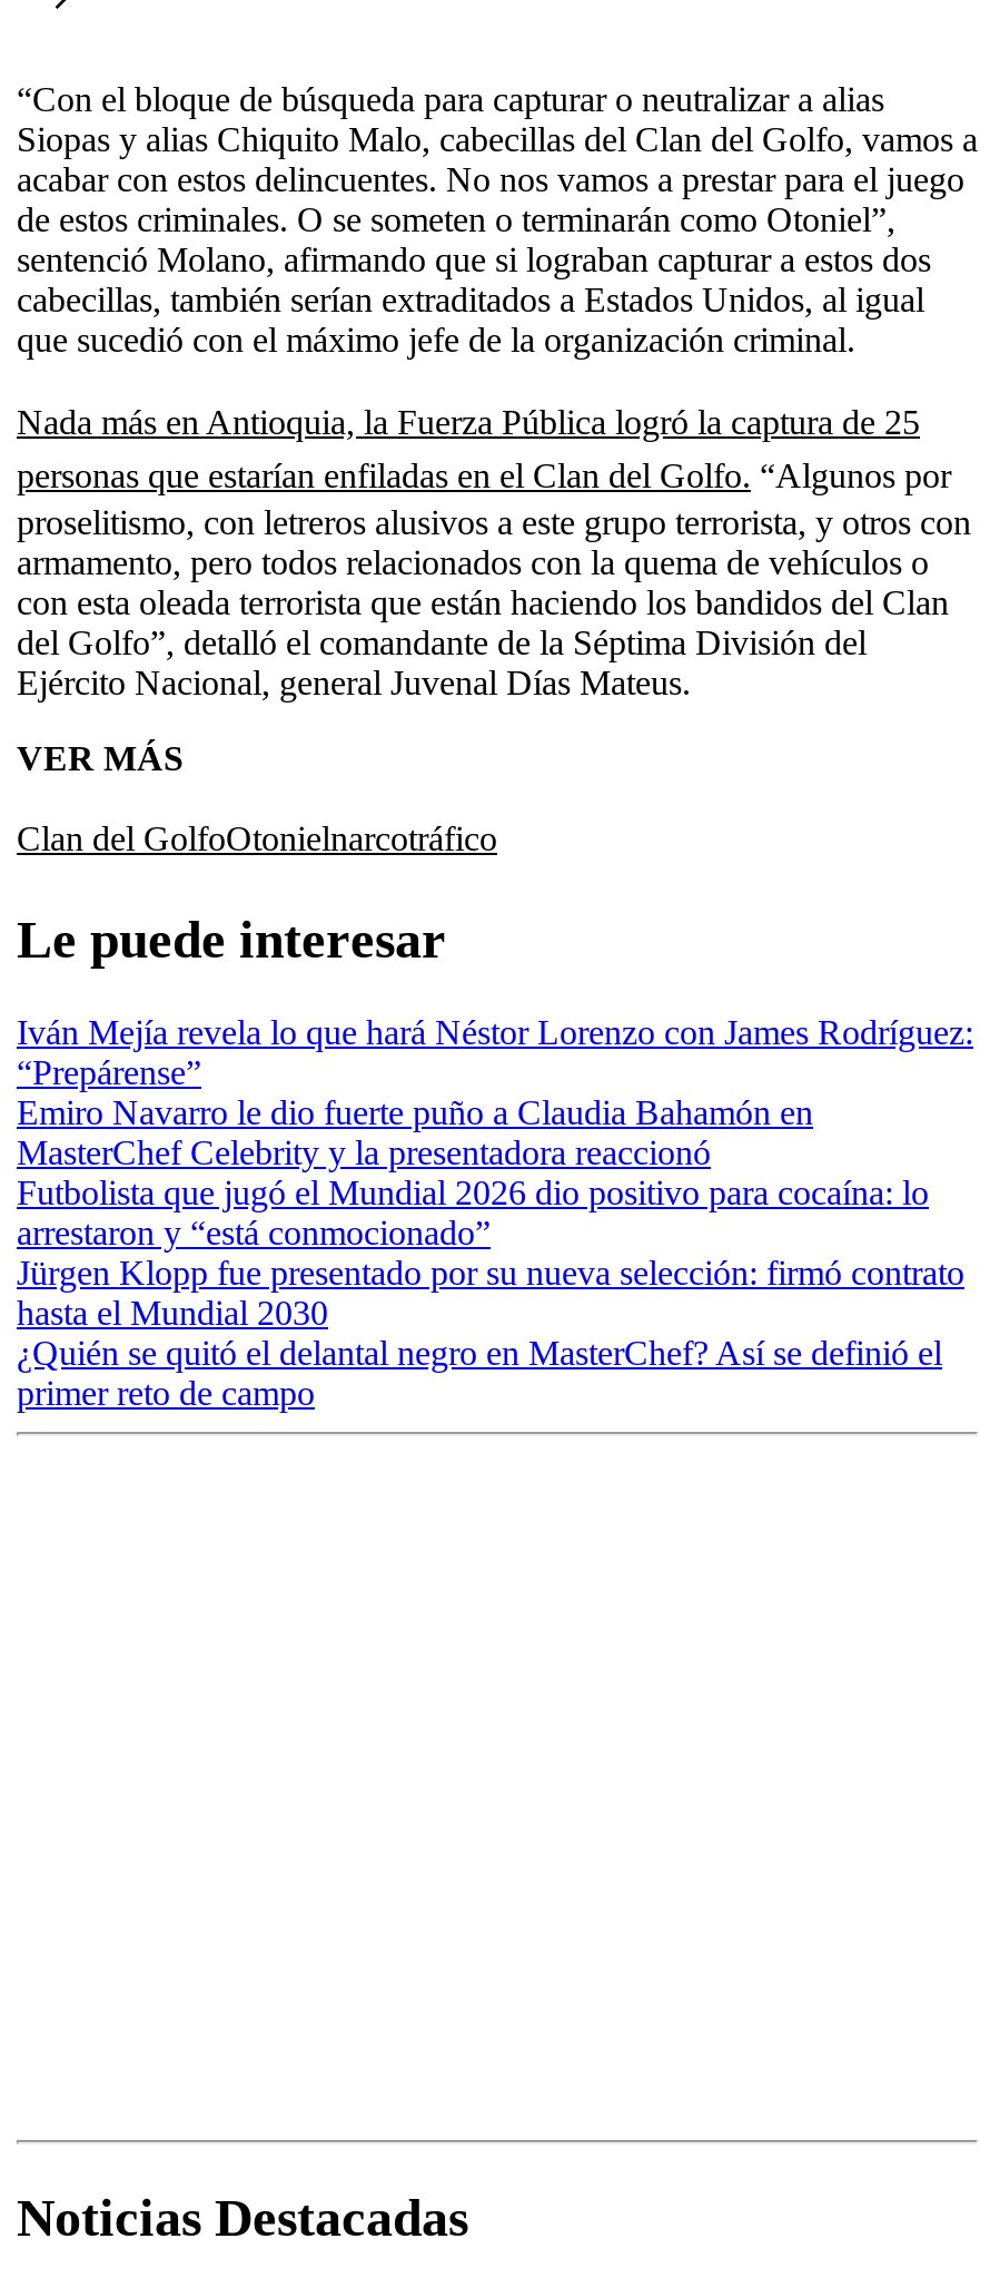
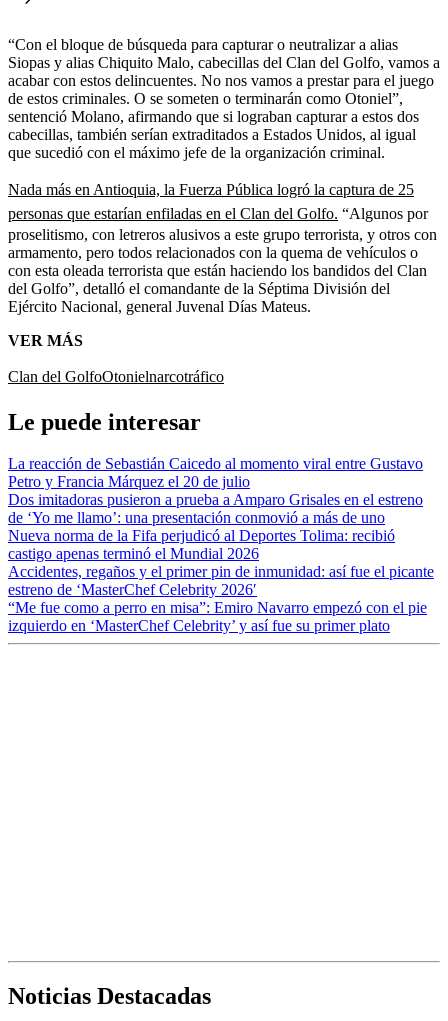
[17,1014,973,1413] Iván Mejía revela lo que hará Néstor Lorenzo con James Rodríguez: | “Prepárense” | Emiro Navarro le dio fuerte puño a Claudia Bahamón en | MasterChef Celebrity y la presentadora reaccionó | Futbolista que jugó el Mundial 2026 dio positivo para cocaína: lo | arrestaron y “está conmocionado” | Jürgen Klopp fue presentado por su nueva selección: firmó contrato | hasta el Mundial 2030 | ¿Quién se quitó el delantal negro en MasterChef? Así se definió el | primer reto de campo -> [8,455,434,634] La reacción de Sebastián Caicedo al momento viral entre Gustavo | Petro y Francia Márquez el 20 de julio | Dos imitadoras pusieron a prueba a Amparo Grisales en el estreno | de ‘Yo me llamo’: una presentación conmovió a más de uno | Nueva norma de la Fifa perjudicó al Deportes Tolima: recibió | castigo apenas terminó el Mundial 2026 | Accidentes, regaños y el primer pin de inmunidad: así fue el picante | estreno de ‘MasterChef Celebrity 2026′ | “Me fue como a perro en misa”: Emiro Navarro empezó con el pie | izquierdo en ‘MasterChef Celebrity’ y así fue su primer plato

